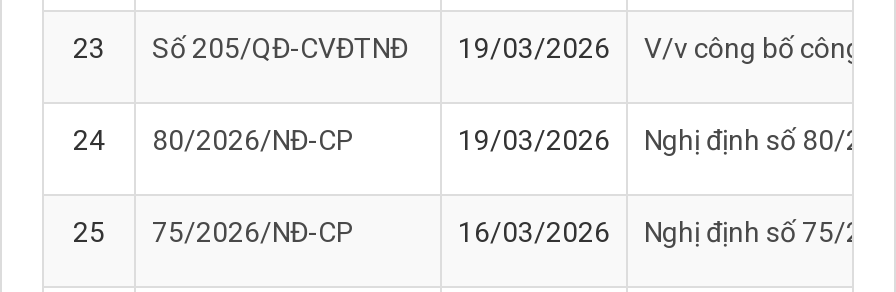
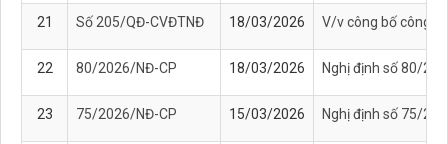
[73,32,105,64] 23 -> [36,14,52,30] 21
[458,32,610,64] 19/03/2026 -> [229,14,305,30] 18/03/2026
[73,124,354,156] 24 80/2026/NĐ-CP -> [36,60,177,76] 22 80/2026/NĐ-CP
[458,124,610,156] 19/03/2026 -> [229,60,305,76] 18/03/2026
[73,216,354,248] 25 75/2026/NĐ-CP -> [36,106,177,122] 23 75/2026/NĐ-CP
[458,216,610,248] 16/03/2026 -> [229,106,305,122] 15/03/2026

